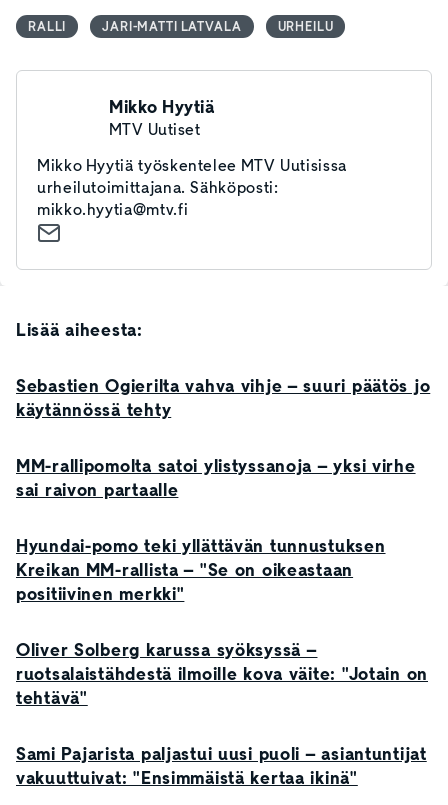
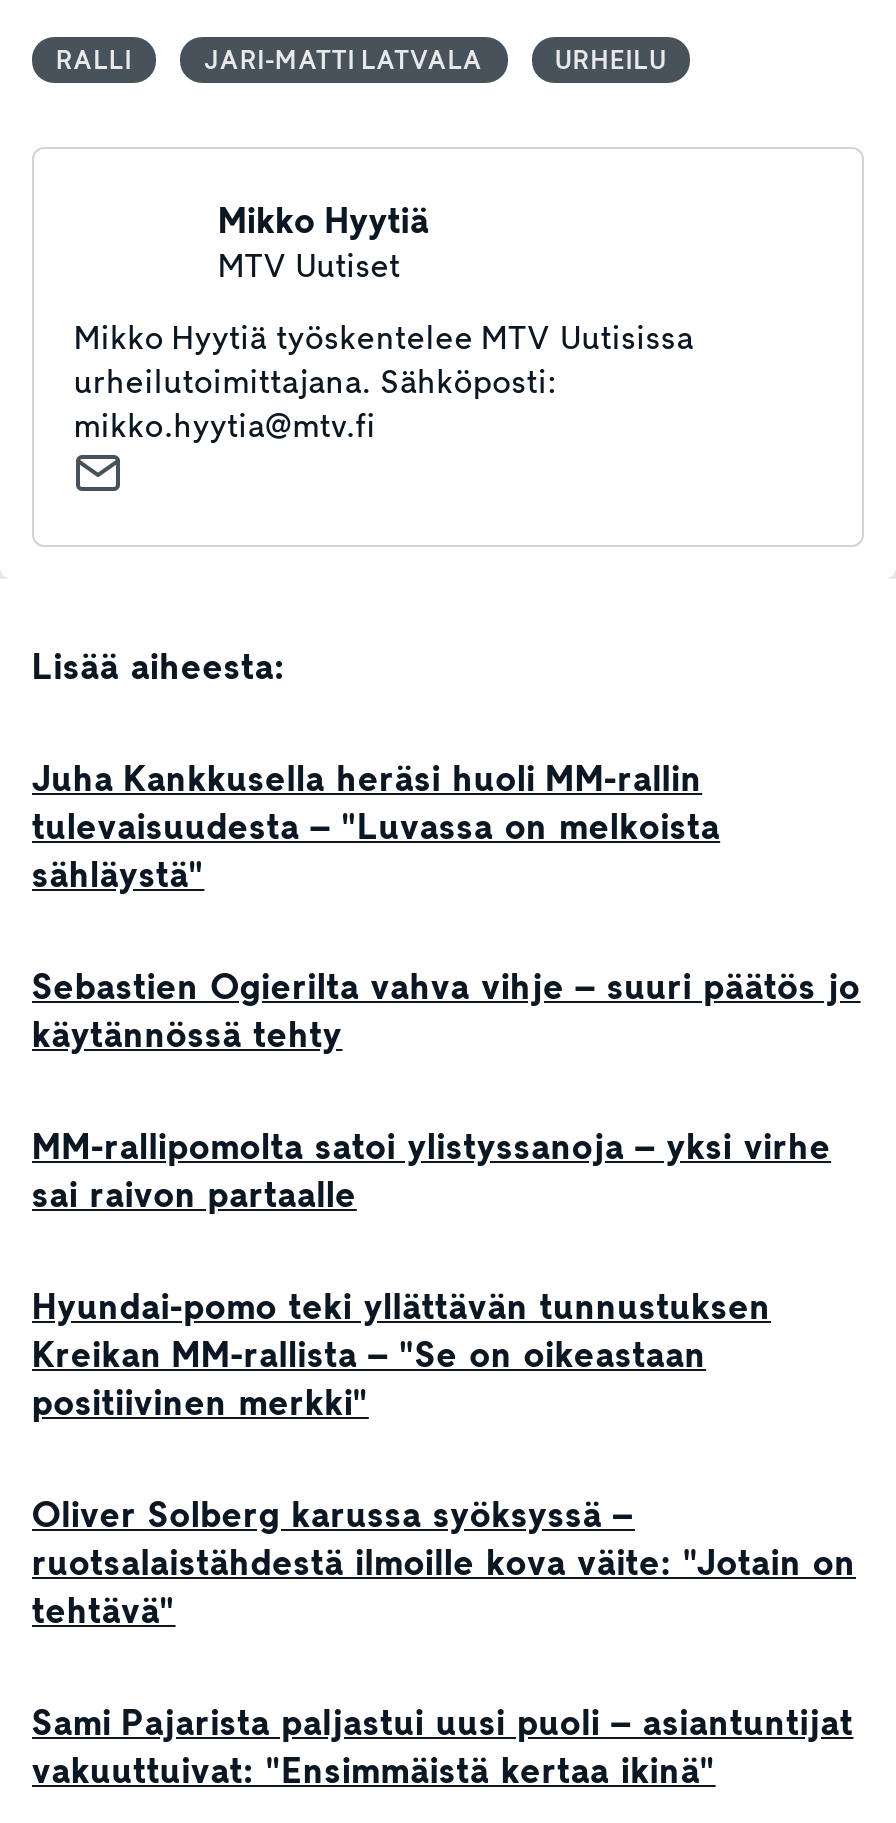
none -> [32,755,720,899] Juha Kankkusella heräsi huoli MM-rallin | tulevaisuudesta – "Luvassa on melkoista | sähläystä"

